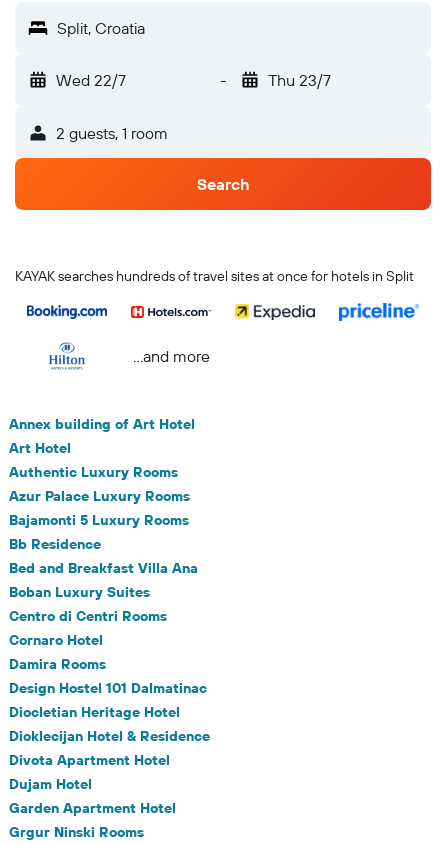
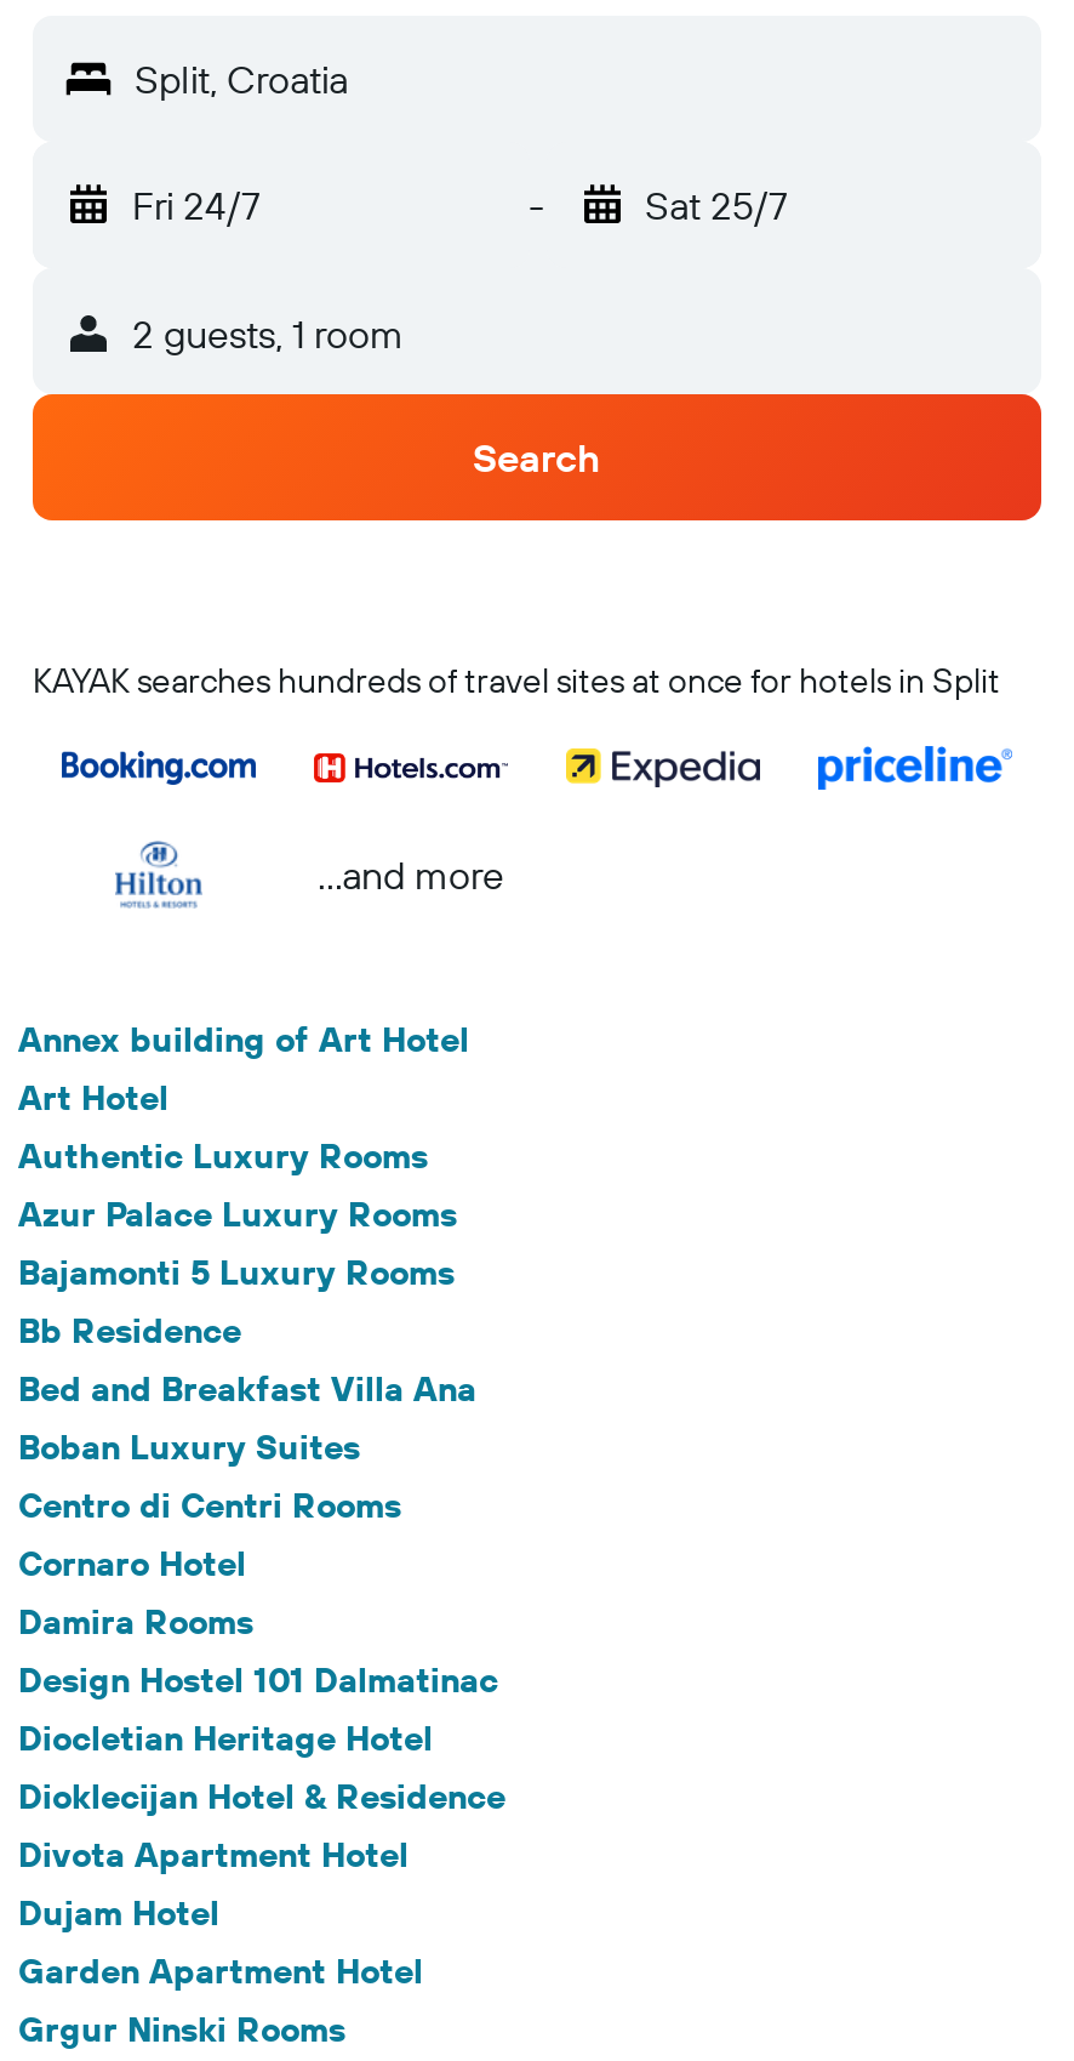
[56,70,126,90] Wed 22/7 -> [132,181,261,229] Fri 24/7
[267,70,330,90] Thu 23/7 -> [645,181,788,229] Sat 25/7

